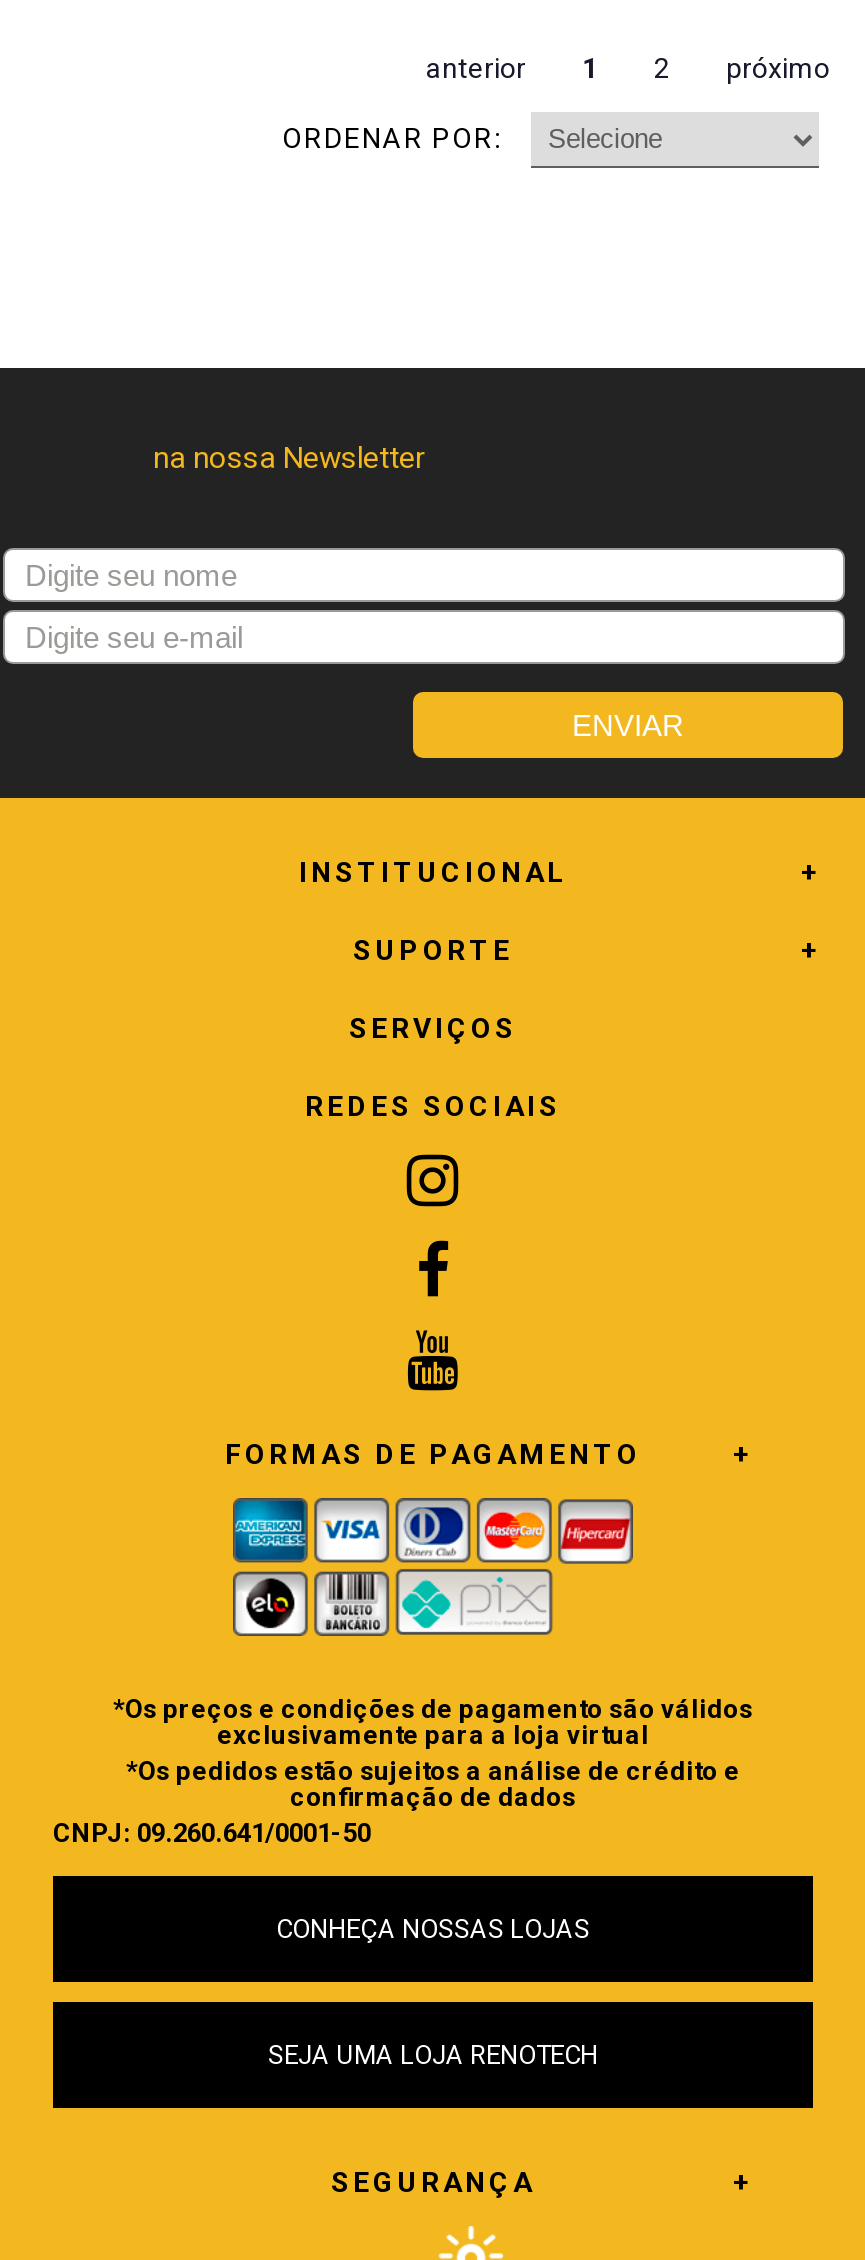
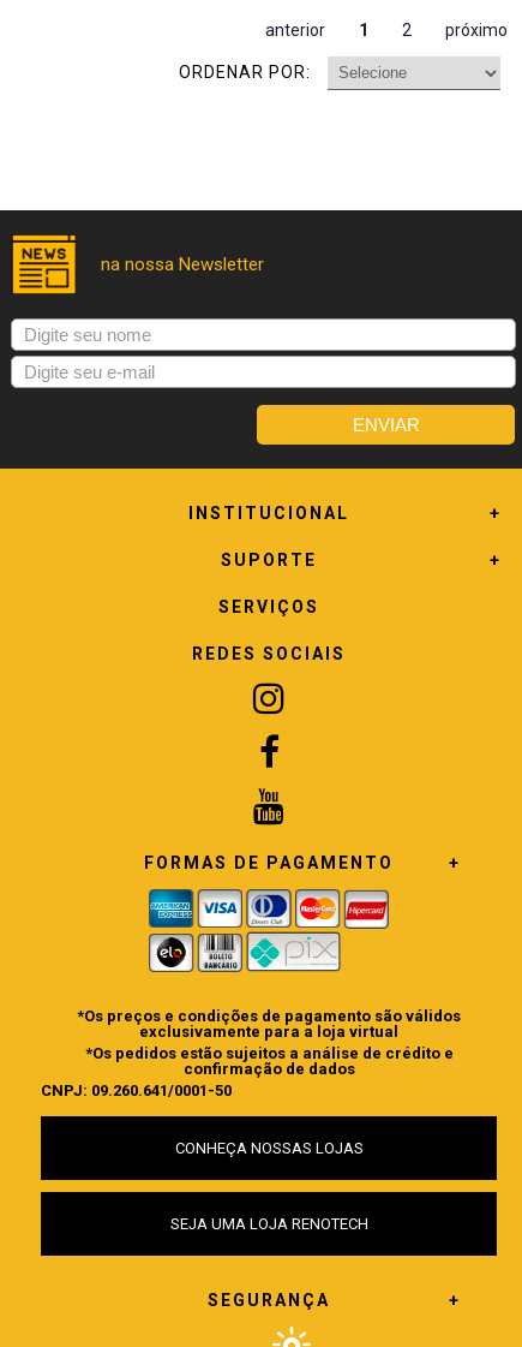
none -> [12,234,77,294] [image]

